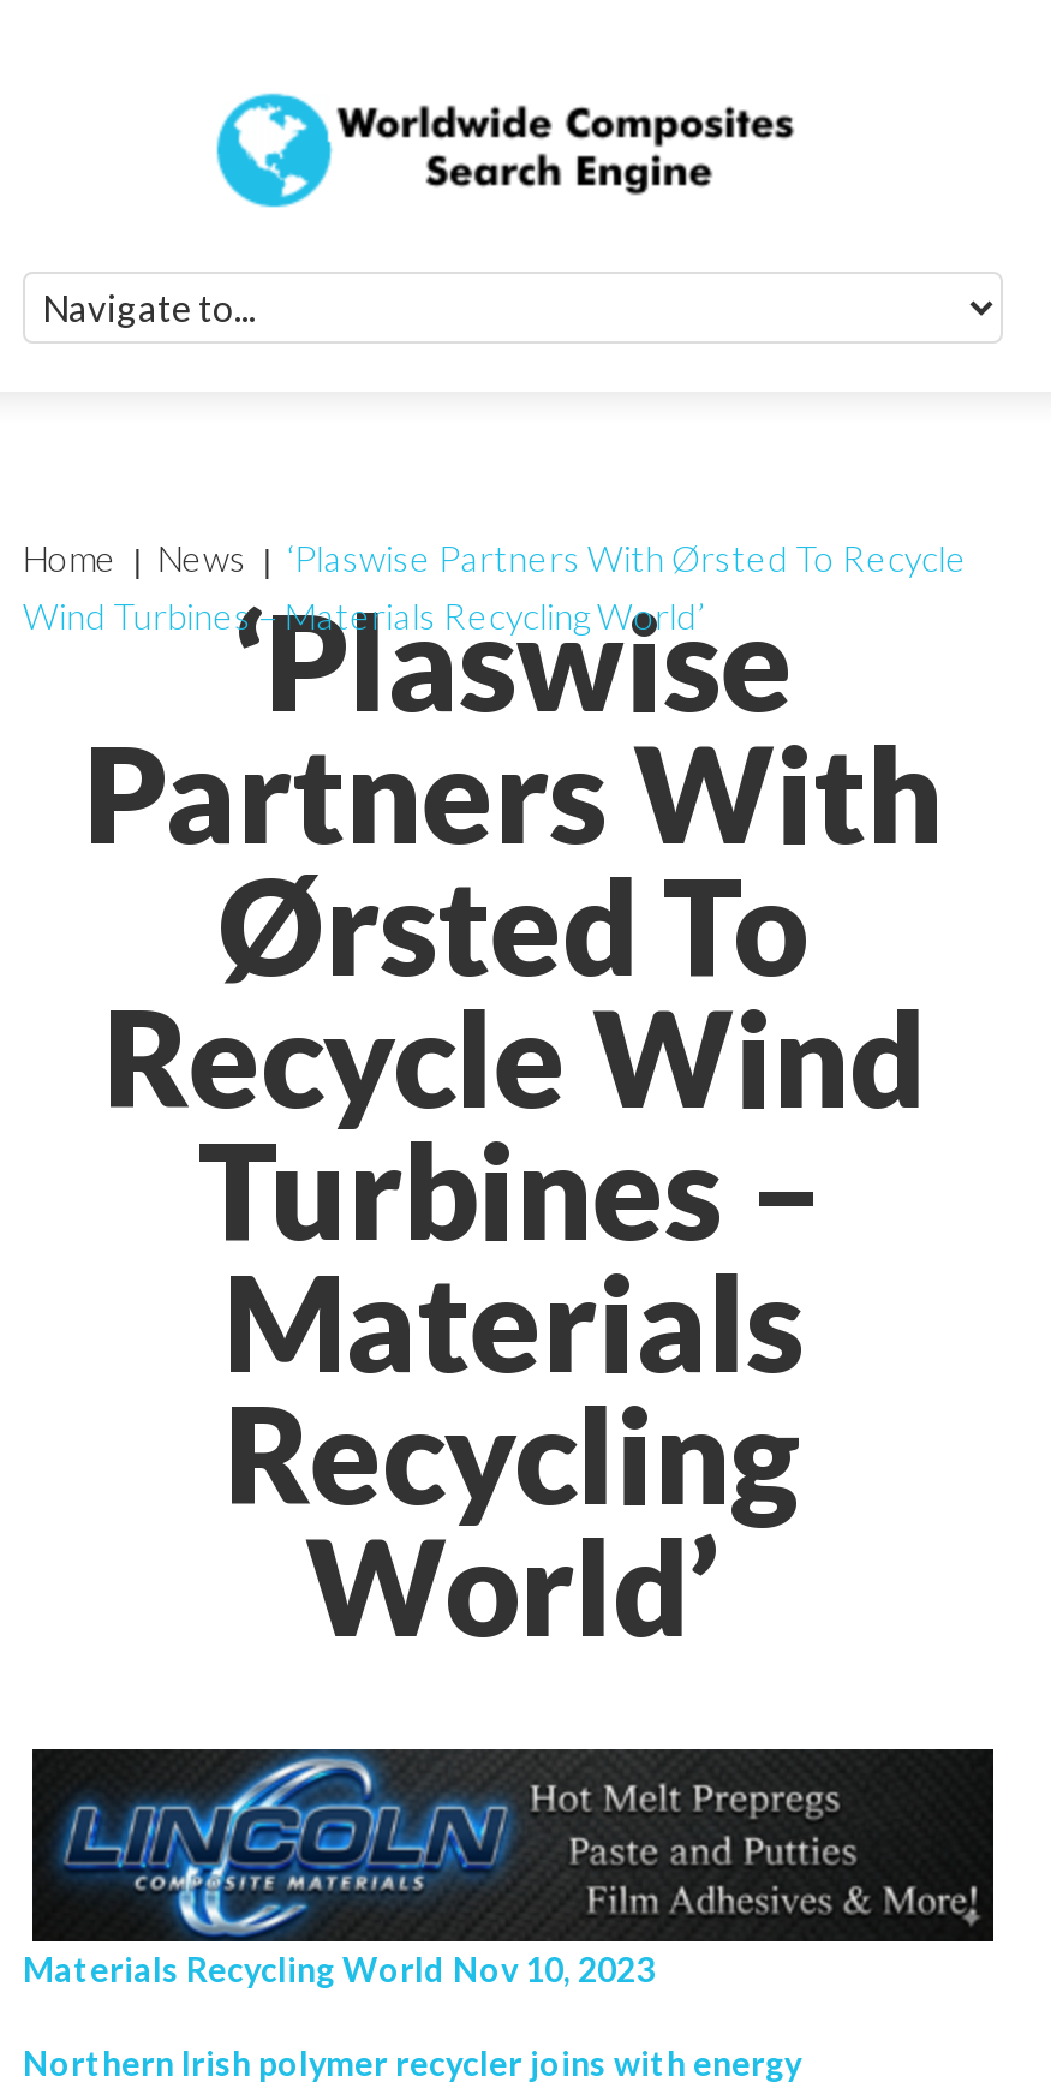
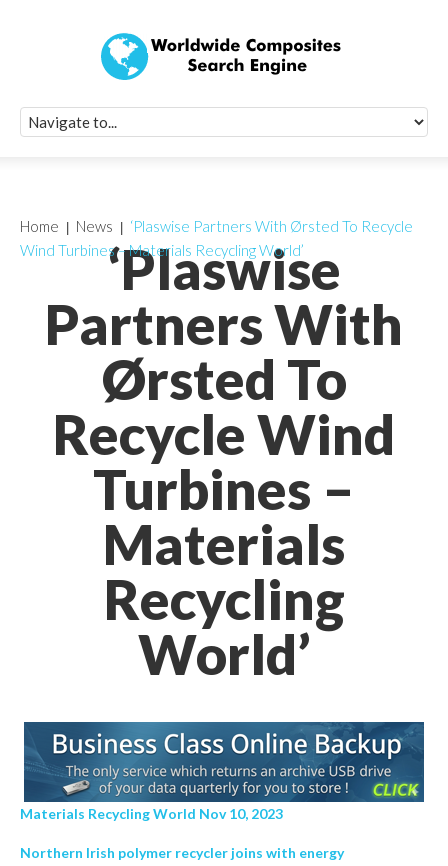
[30,1747,996,1944] [image] -> [23,721,425,803] [image]

